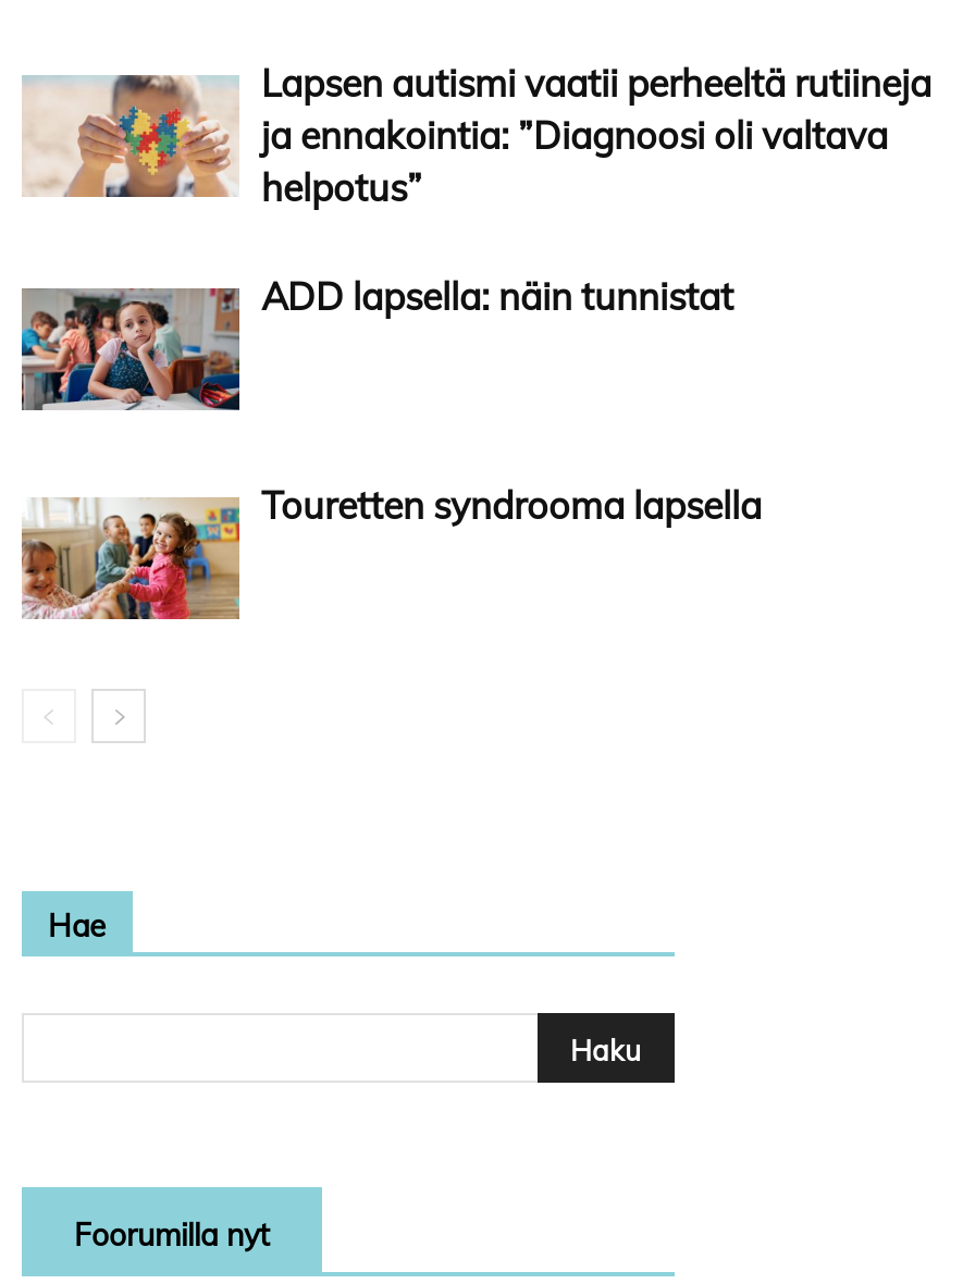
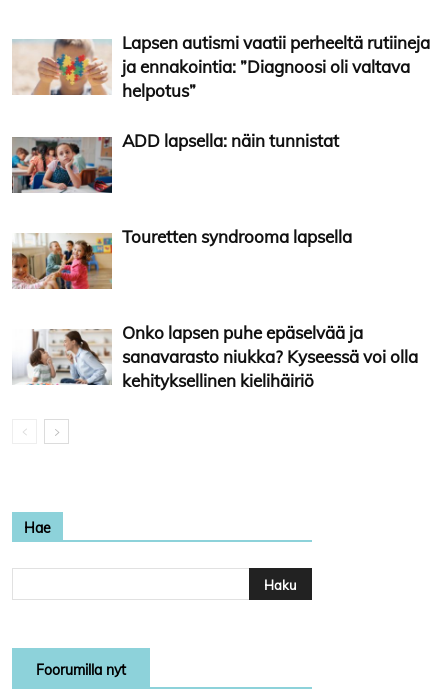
none -> [12,322,418,391] [image] | Onko lapsen puhe epäselvää ja | sanavarasto niukka? Kyseessä voi olla | kehityksellinen kielihäiriö

